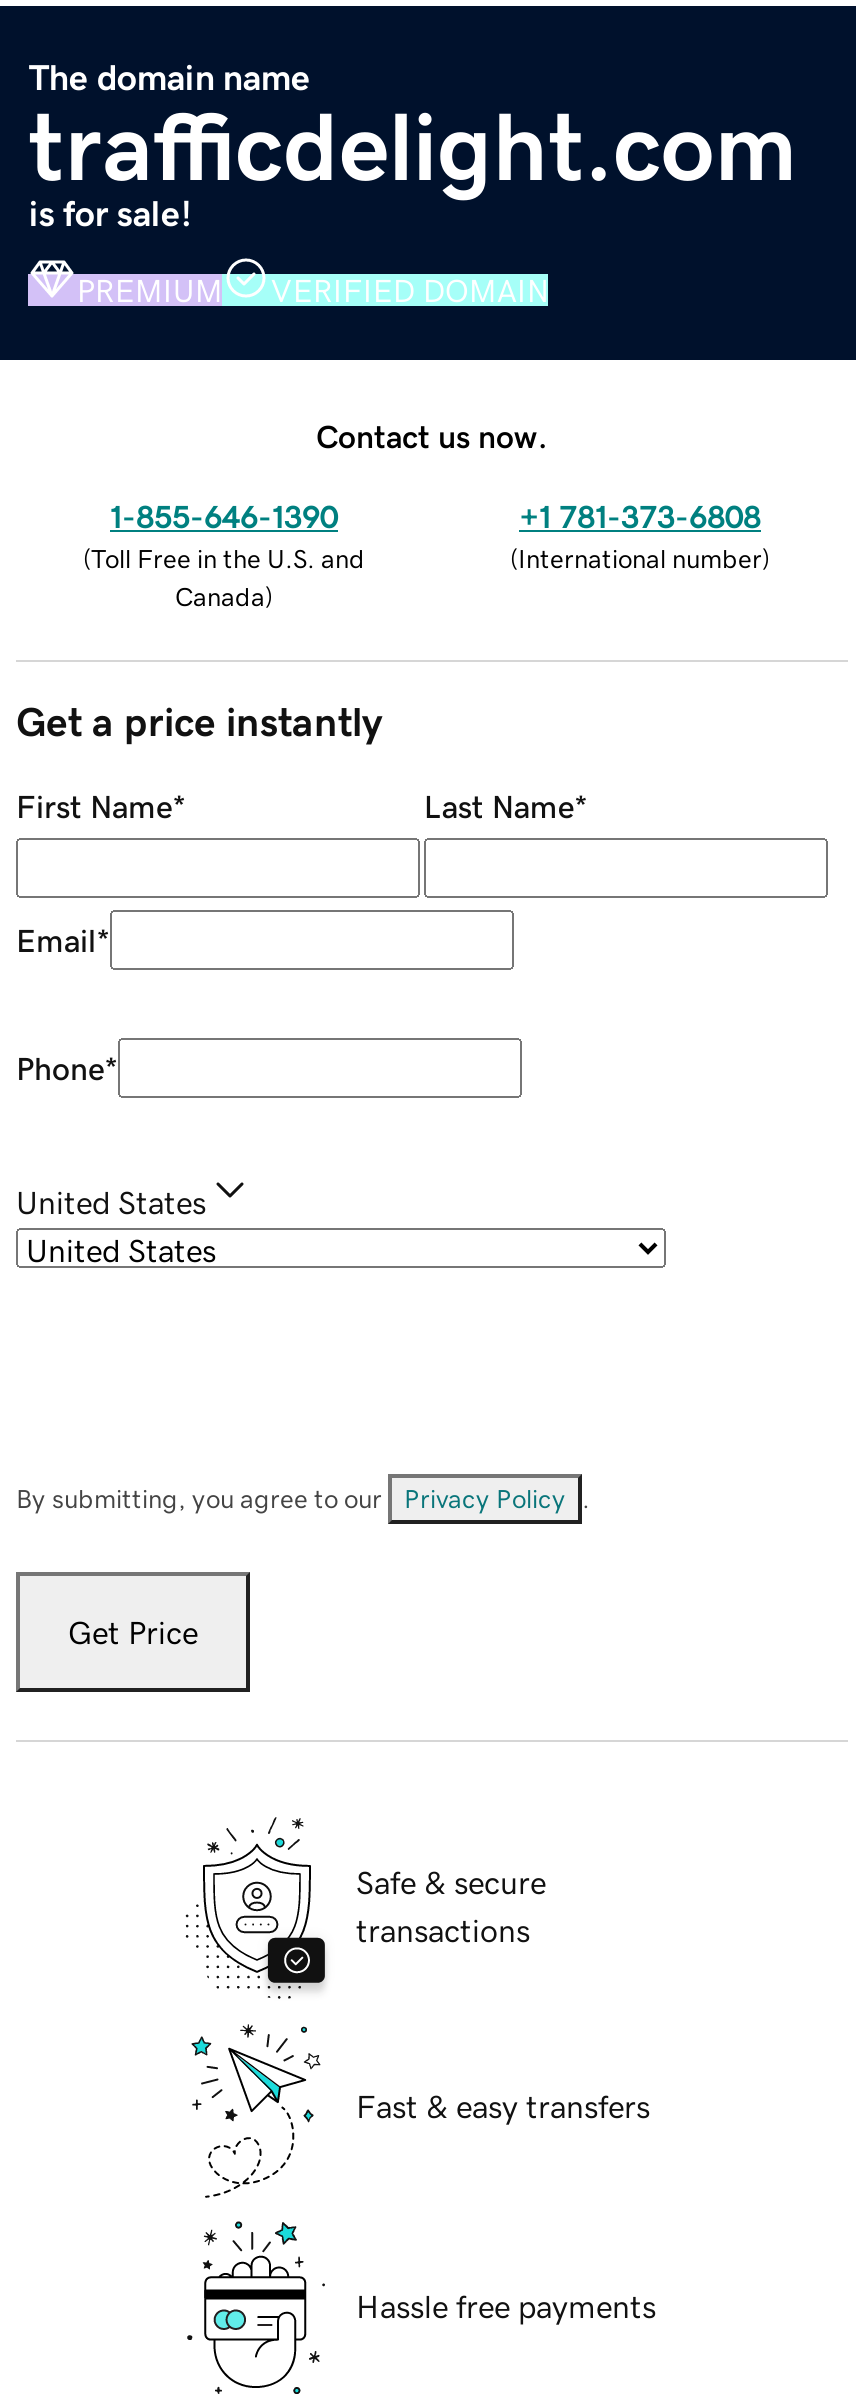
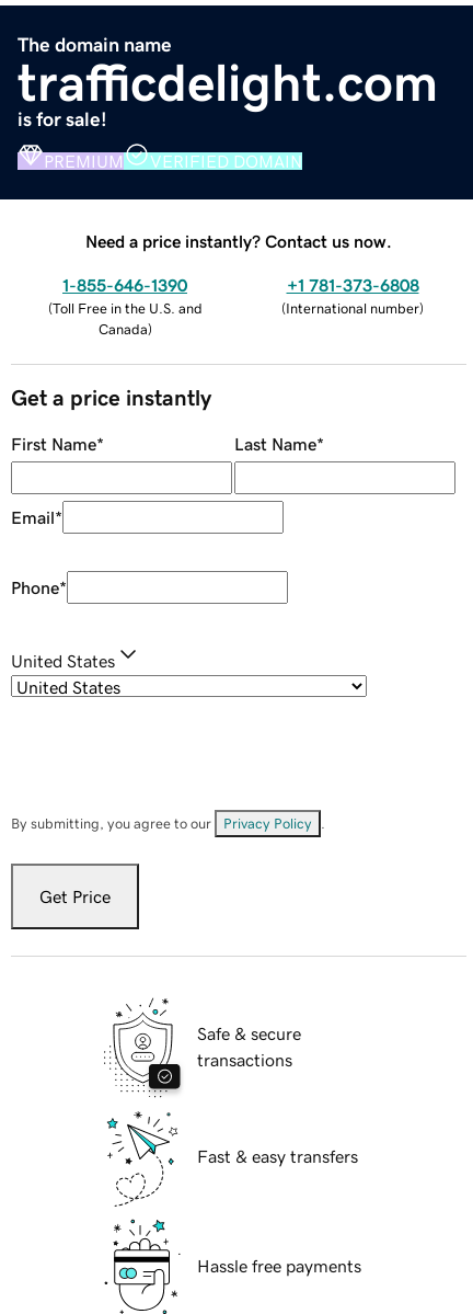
[316,419,548,451] Contact us now. -> [85,232,392,249] Need a price instantly? Contact us now.

